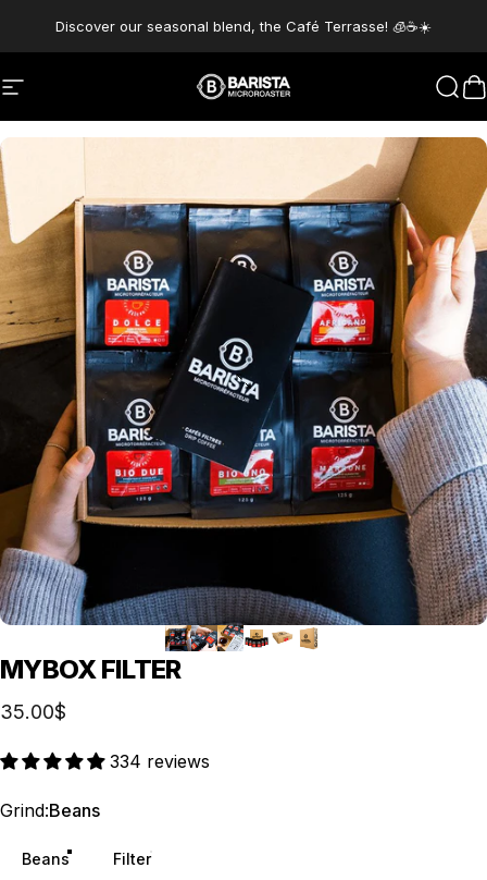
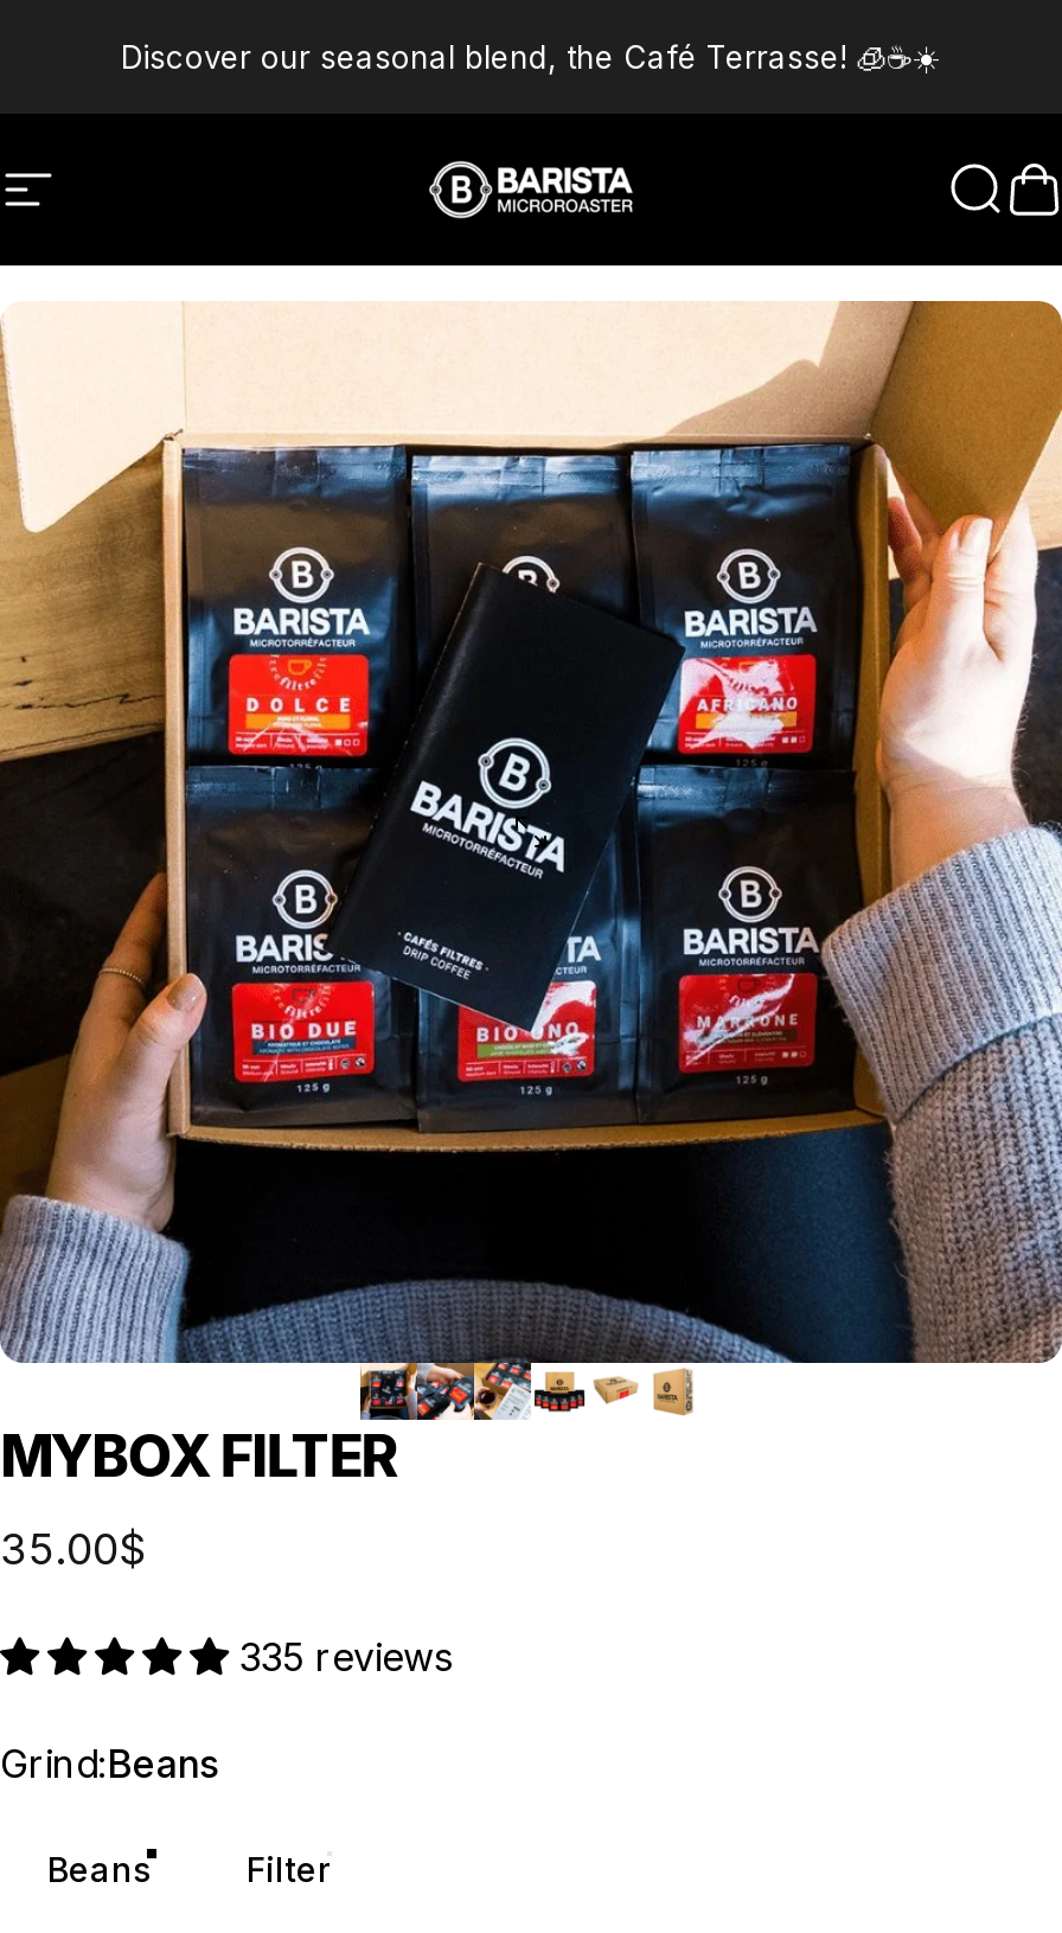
[110,750,210,772] 334 reviews -> [239,1633,453,1681] 335 reviews

